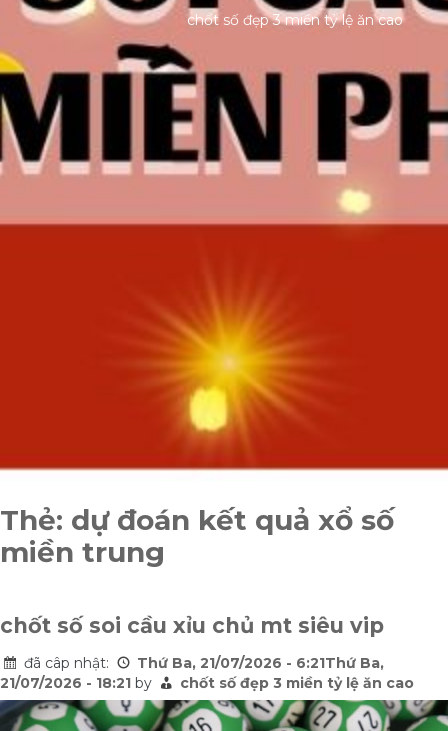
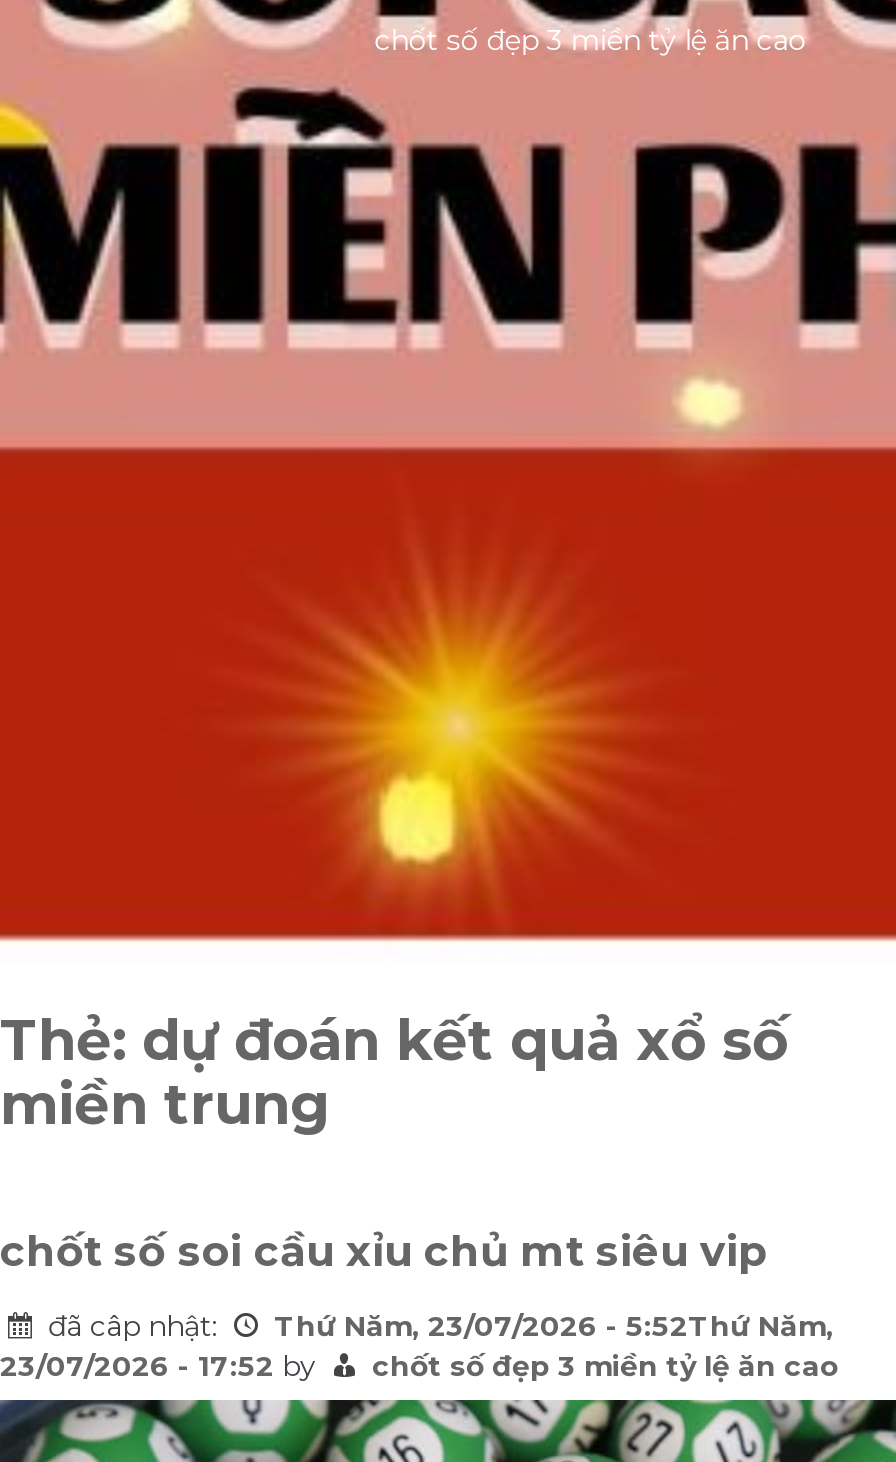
[137,654,384,672] Thứ Ba, 21/07/2026 - 6:21Thứ Ba, -> [274,1309,834,1345] Thứ Năm, 23/07/2026 - 5:52Thứ Năm,
[0,674,156,692] 21/07/2026 - 18:21 by -> [0,1349,324,1385] 23/07/2026 - 17:52 by

